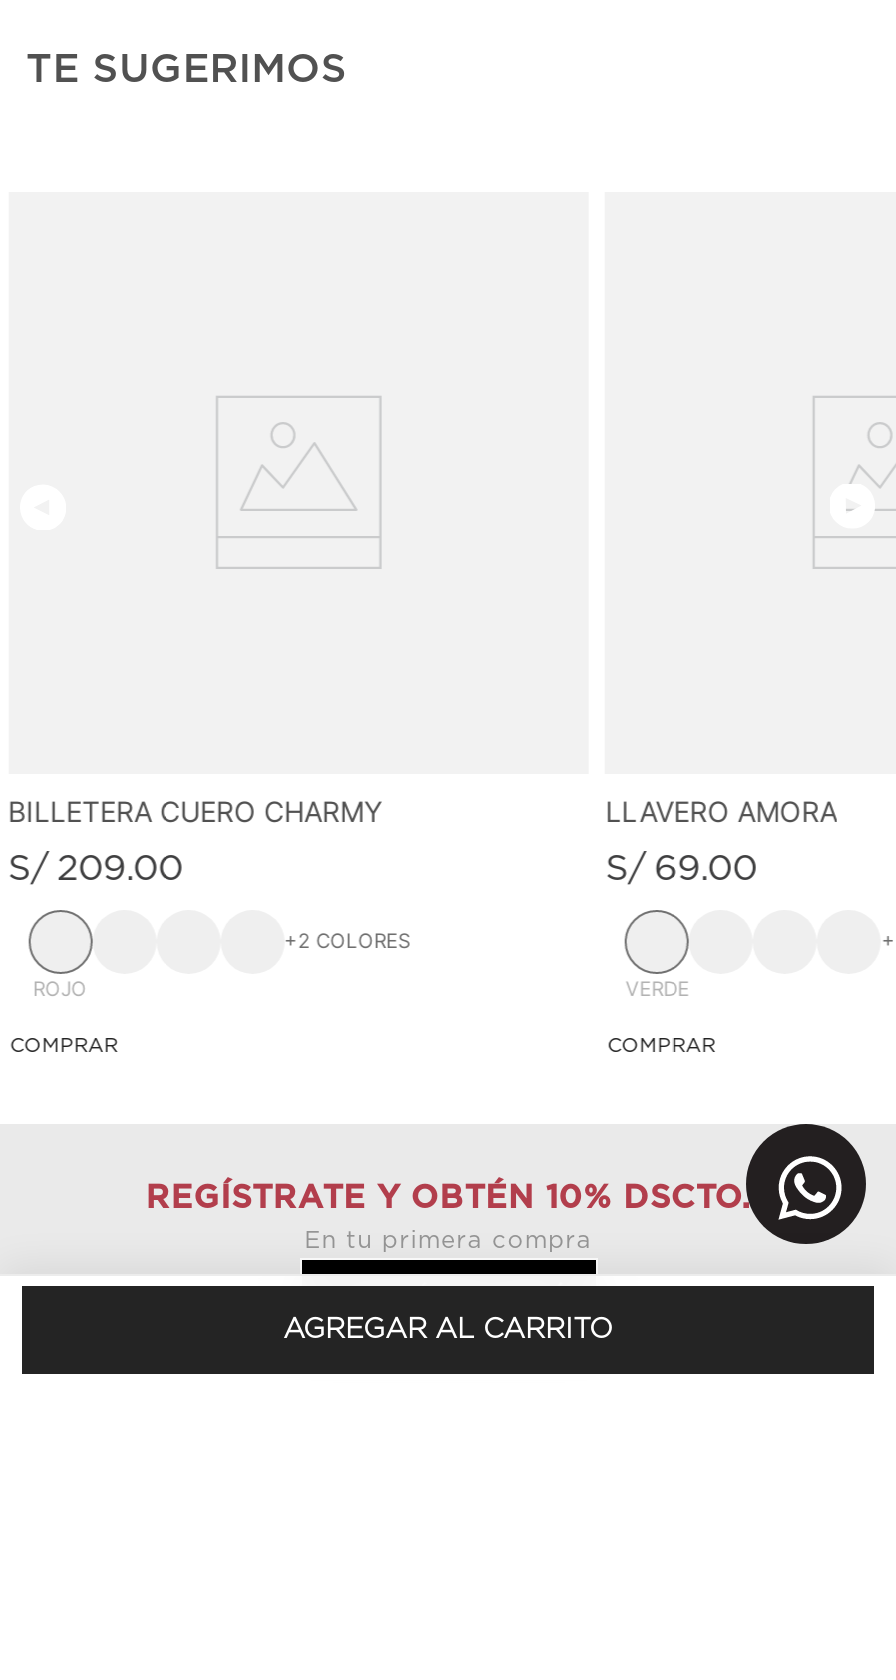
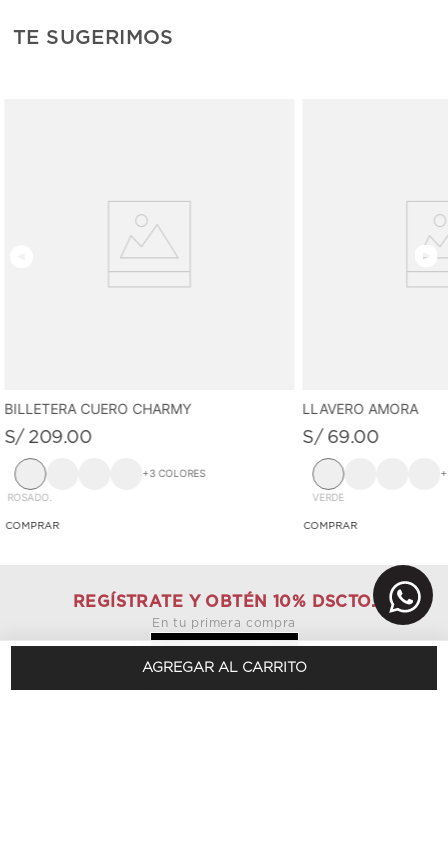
[284,928,410,952] +2 COLORES -> [142,467,205,479] +3 COLORES
[33,975,87,999] ROJO -> [7,491,52,503] ROSADO.

